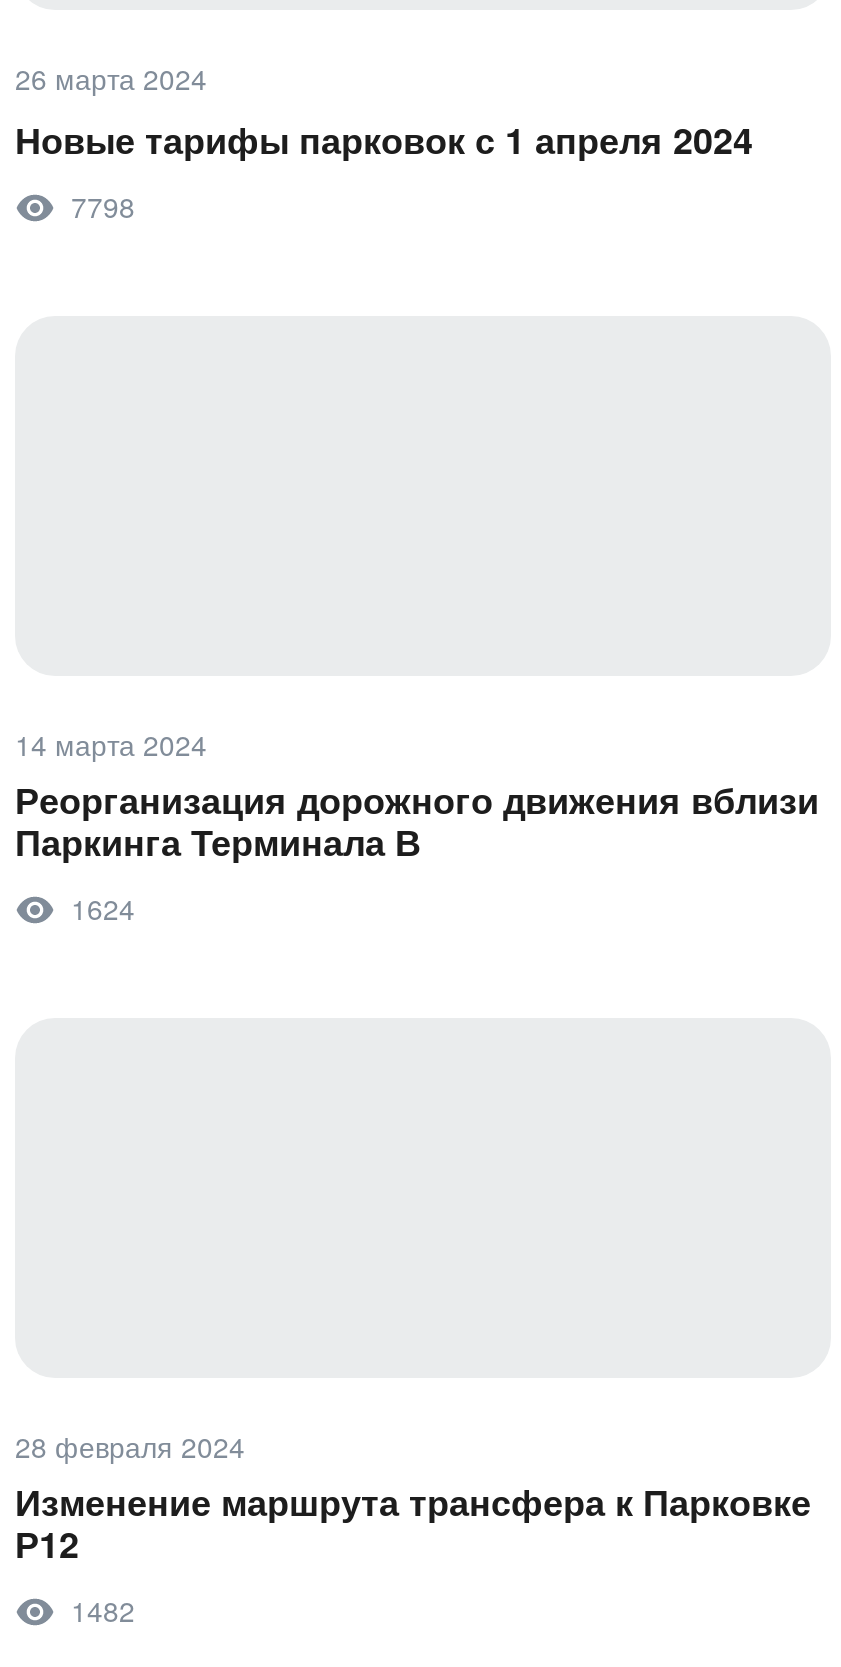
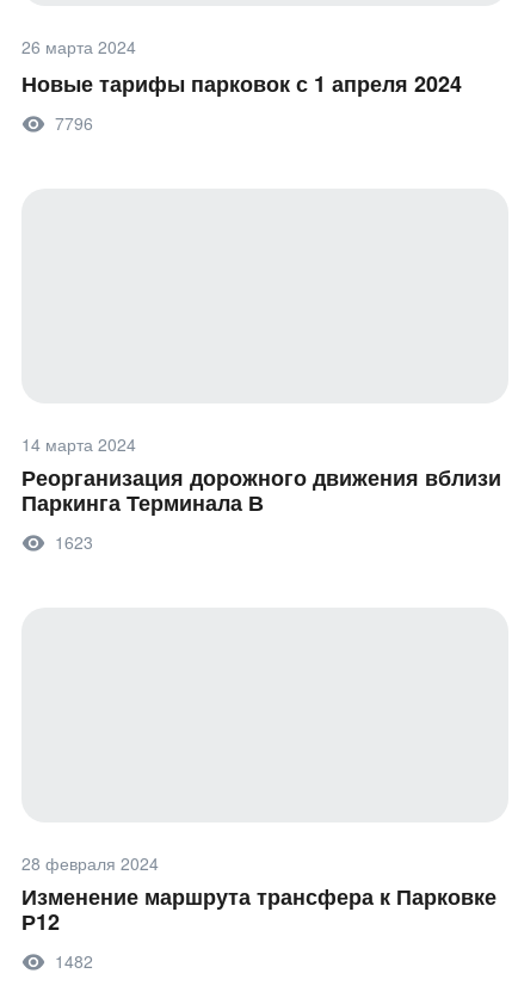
[71,186,135,226] 7798 -> [55,111,93,135] 7796
[71,888,135,928] 1624 -> [55,530,93,554] 1623

